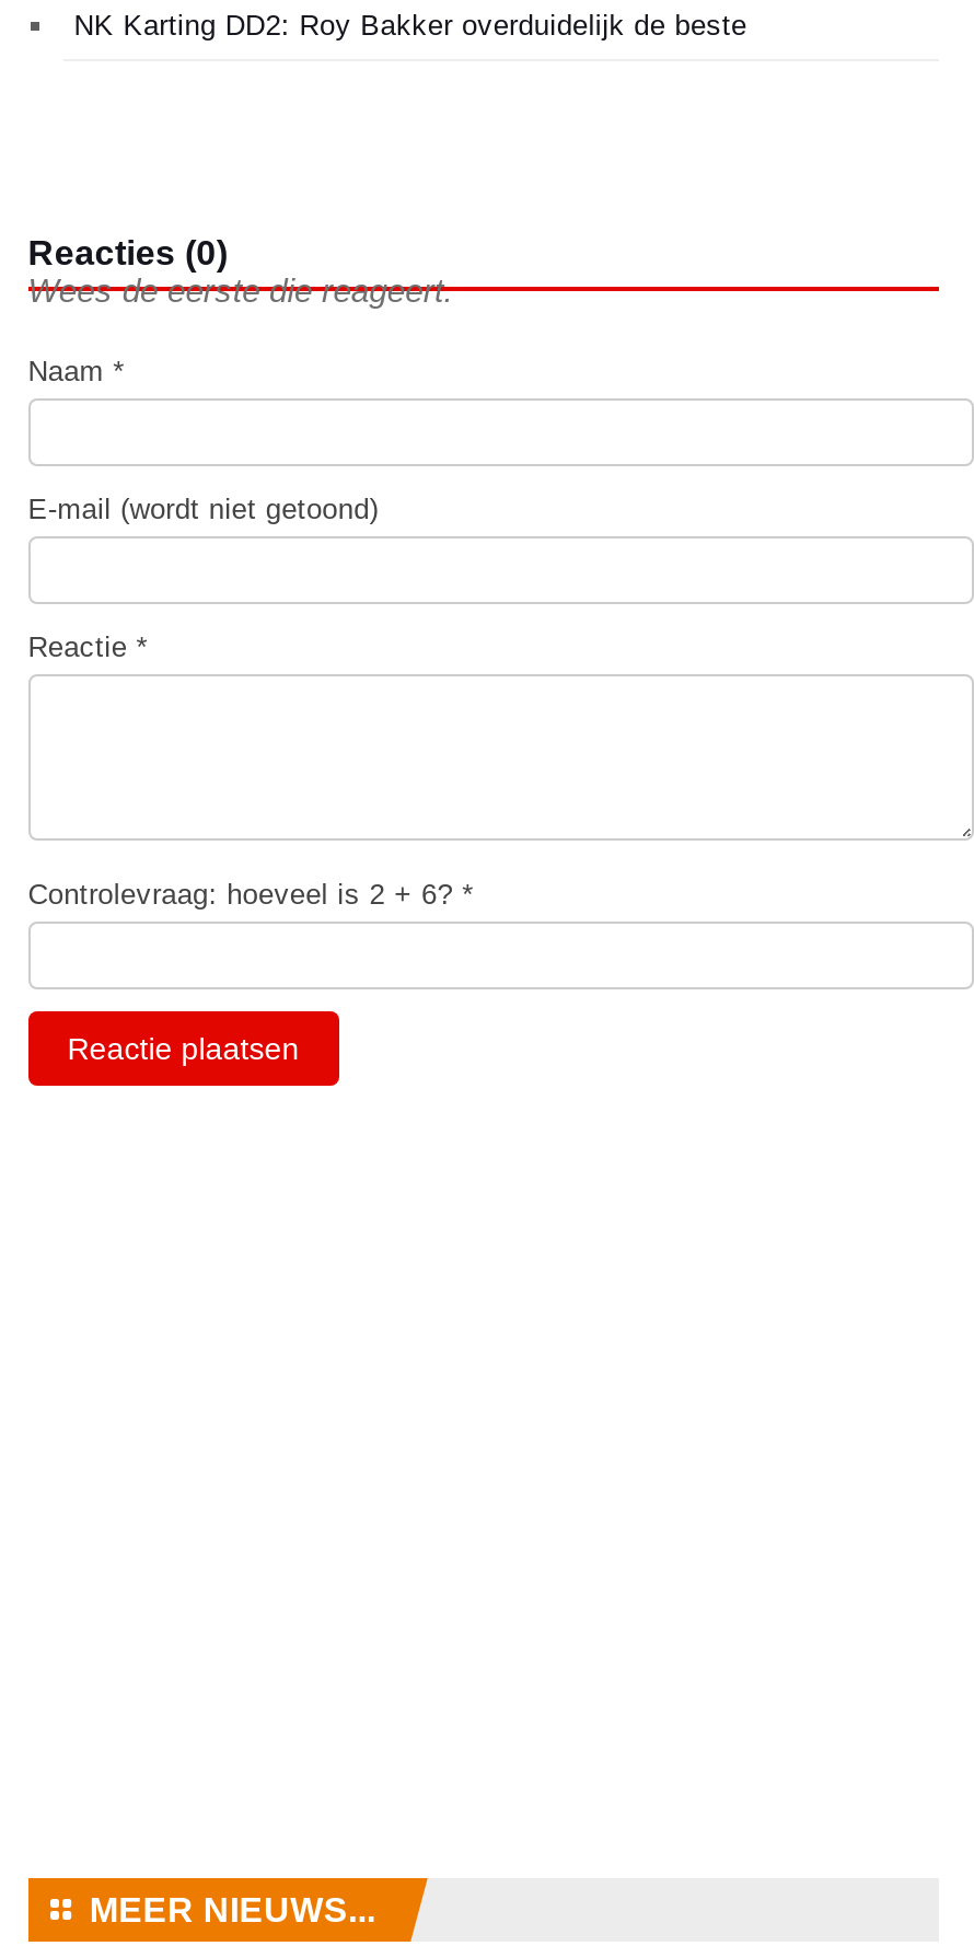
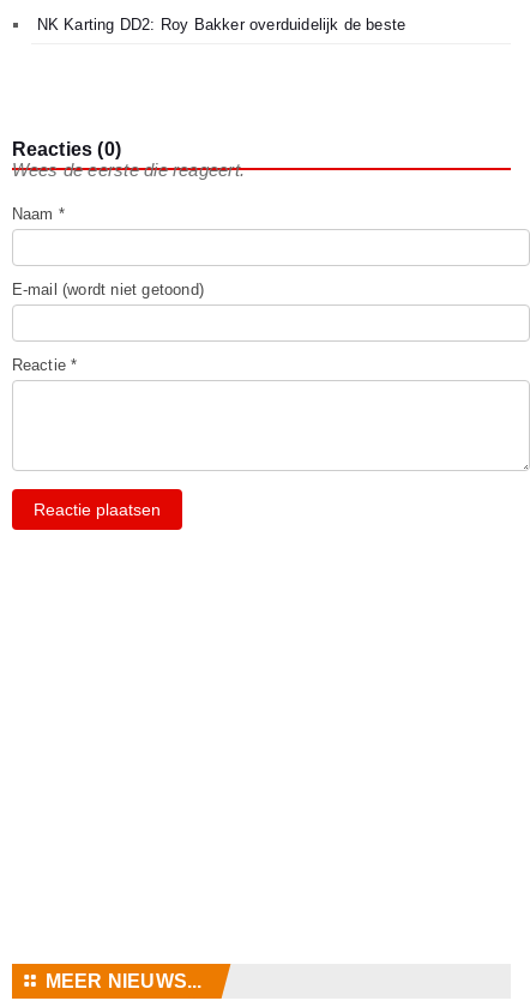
[28,878,473,911] Controlevraag: hoeveel is 2 + 6? * -> none

